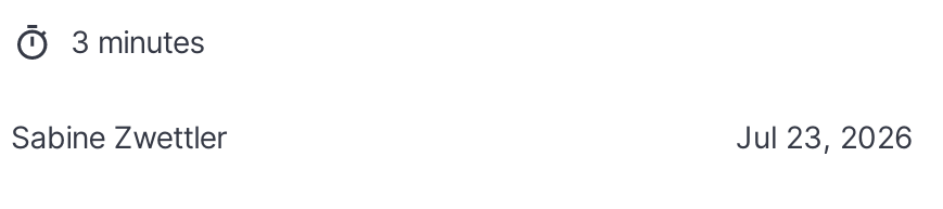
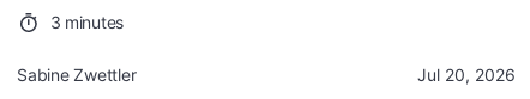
[736,118,914,155] Jul 23, 2026 -> [417,64,516,85] Jul 20, 2026

